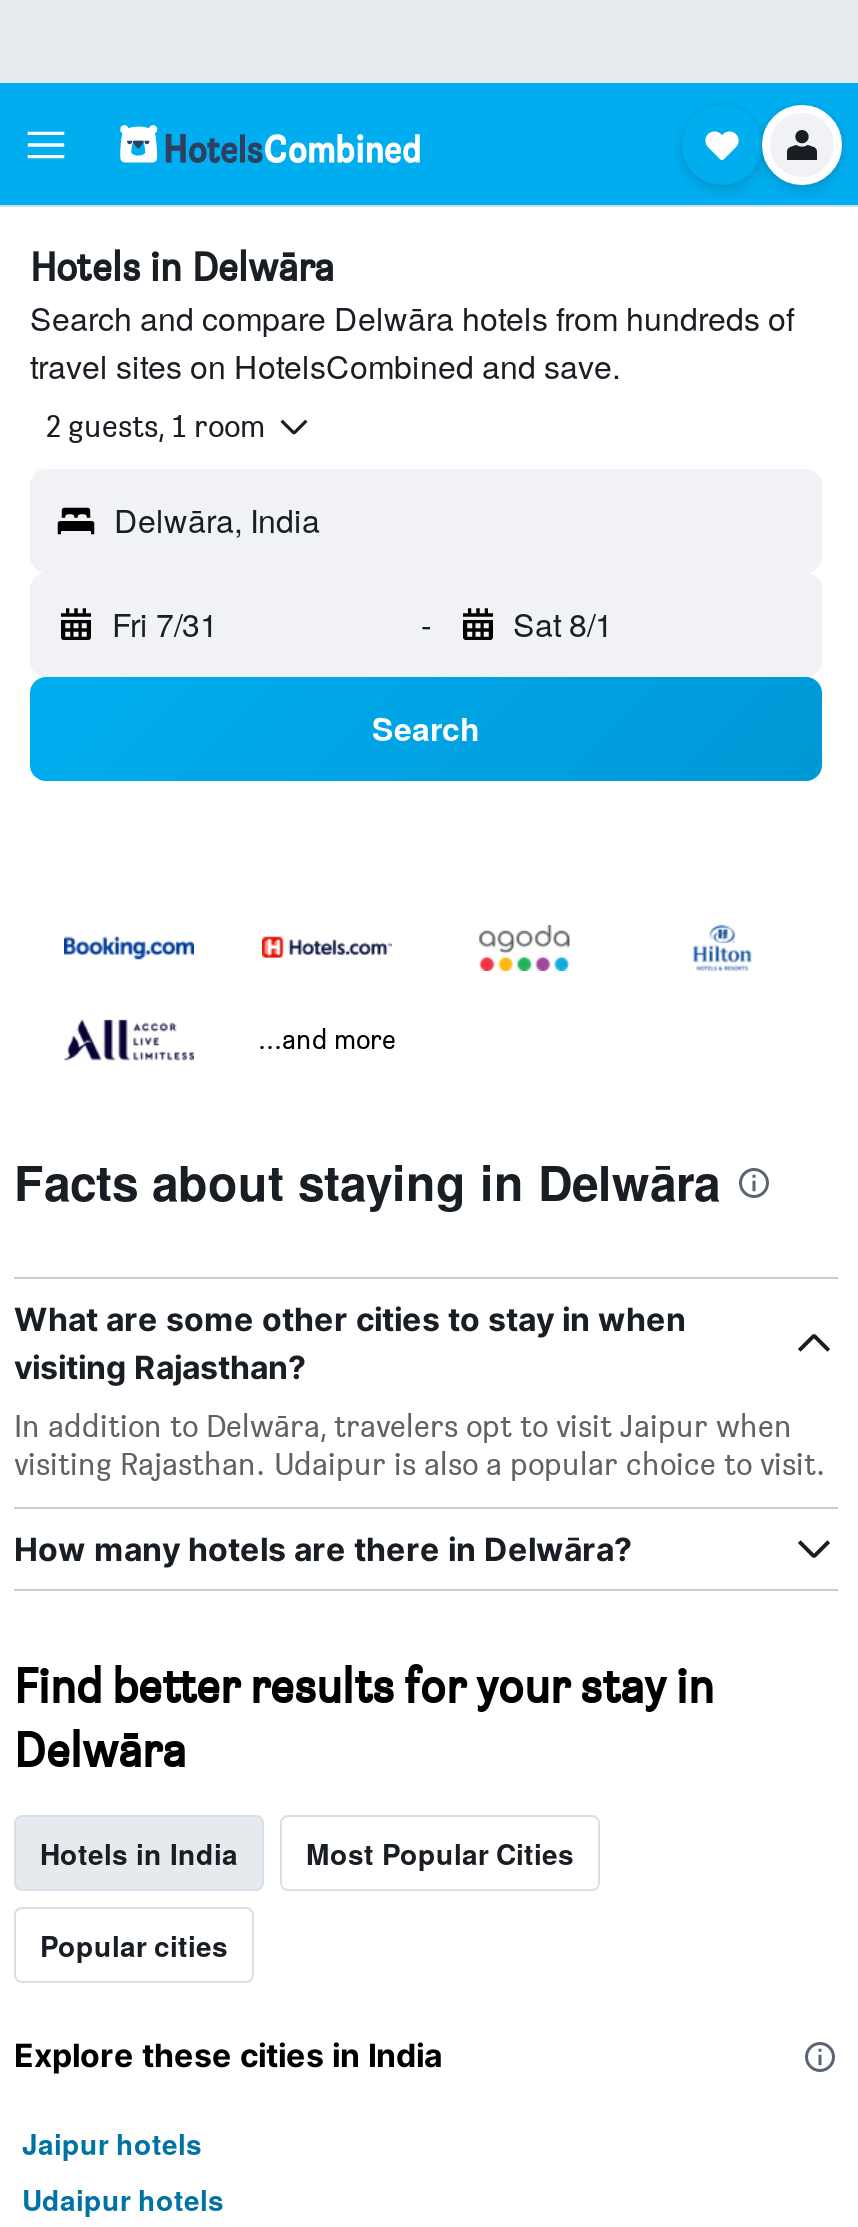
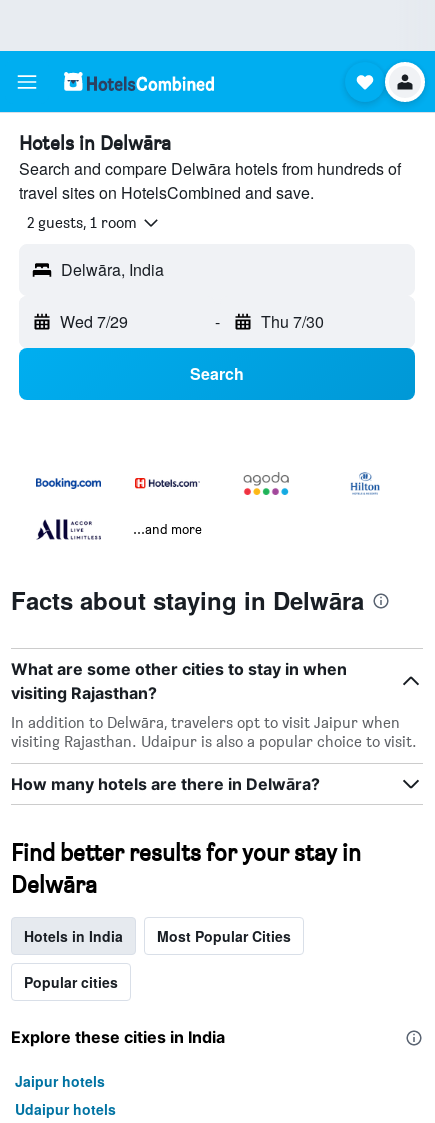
[112,601,218,647] Fri 7/31 -> [60,310,128,333] Wed 7/29
[513,601,613,647] Sat 8/1 -> [260,310,323,333] Thu 7/30

